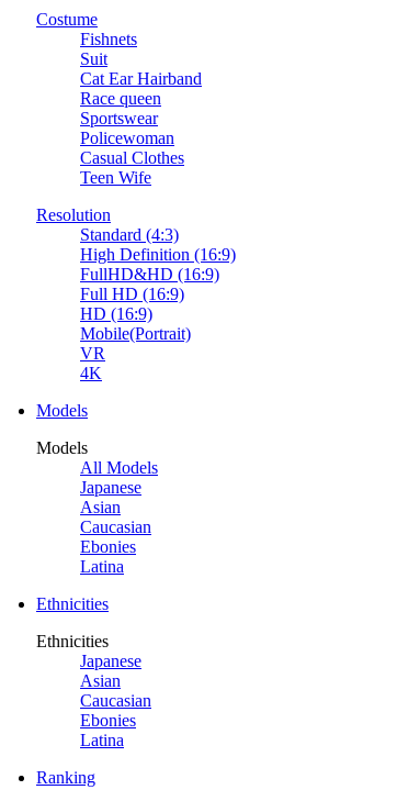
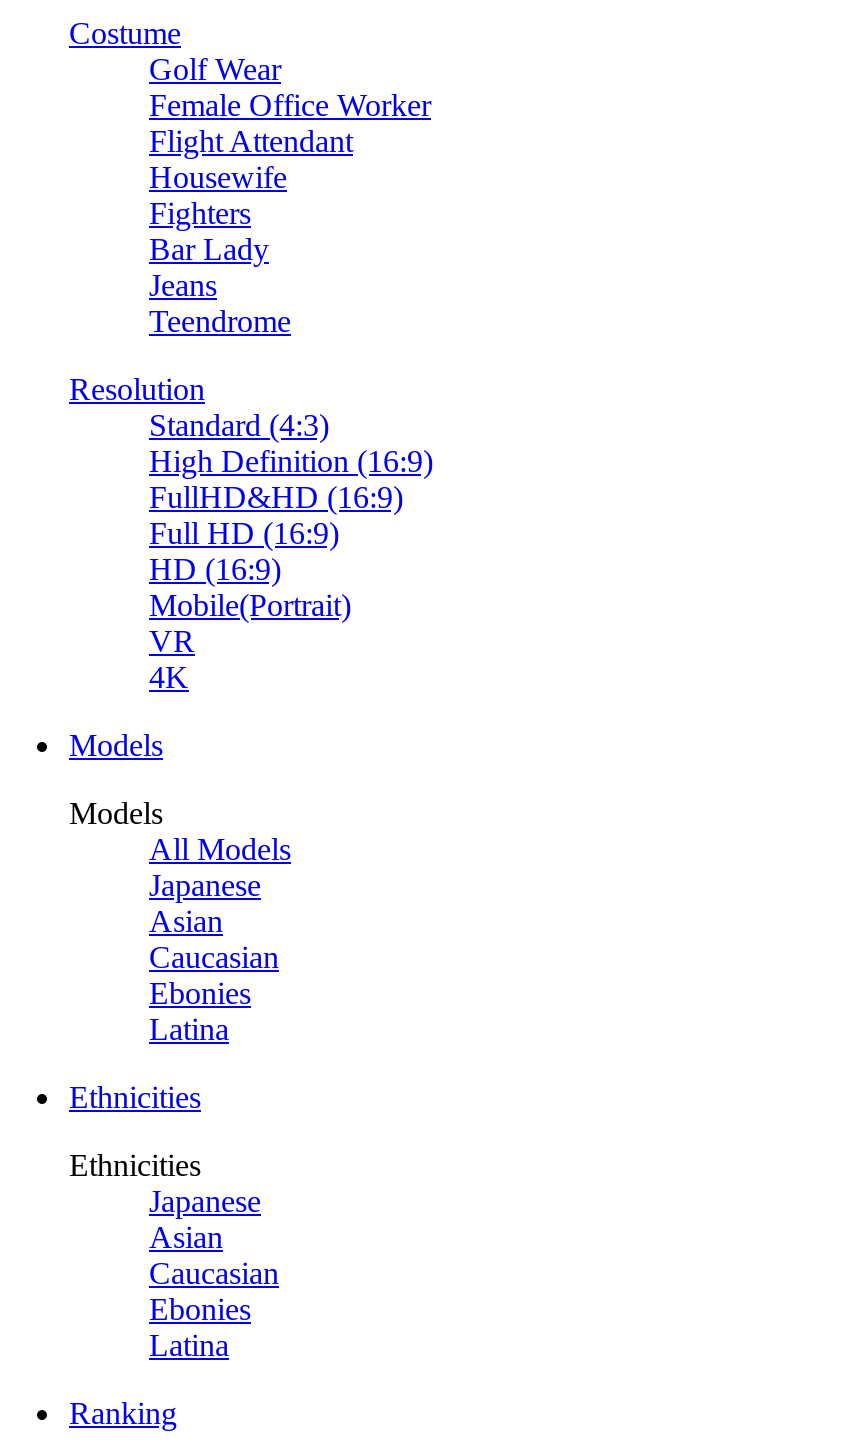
[80,30,202,187] Fishnets | Suit | Cat Ear Hairband | Race queen | Sportswear | Policewoman | Casual Clothes | Teen Wife -> [149,53,431,339] Golf Wear | Female Office Worker | Flight Attendant | Housewife | Fighters | Bar Lady | Jeans | Teendrome

